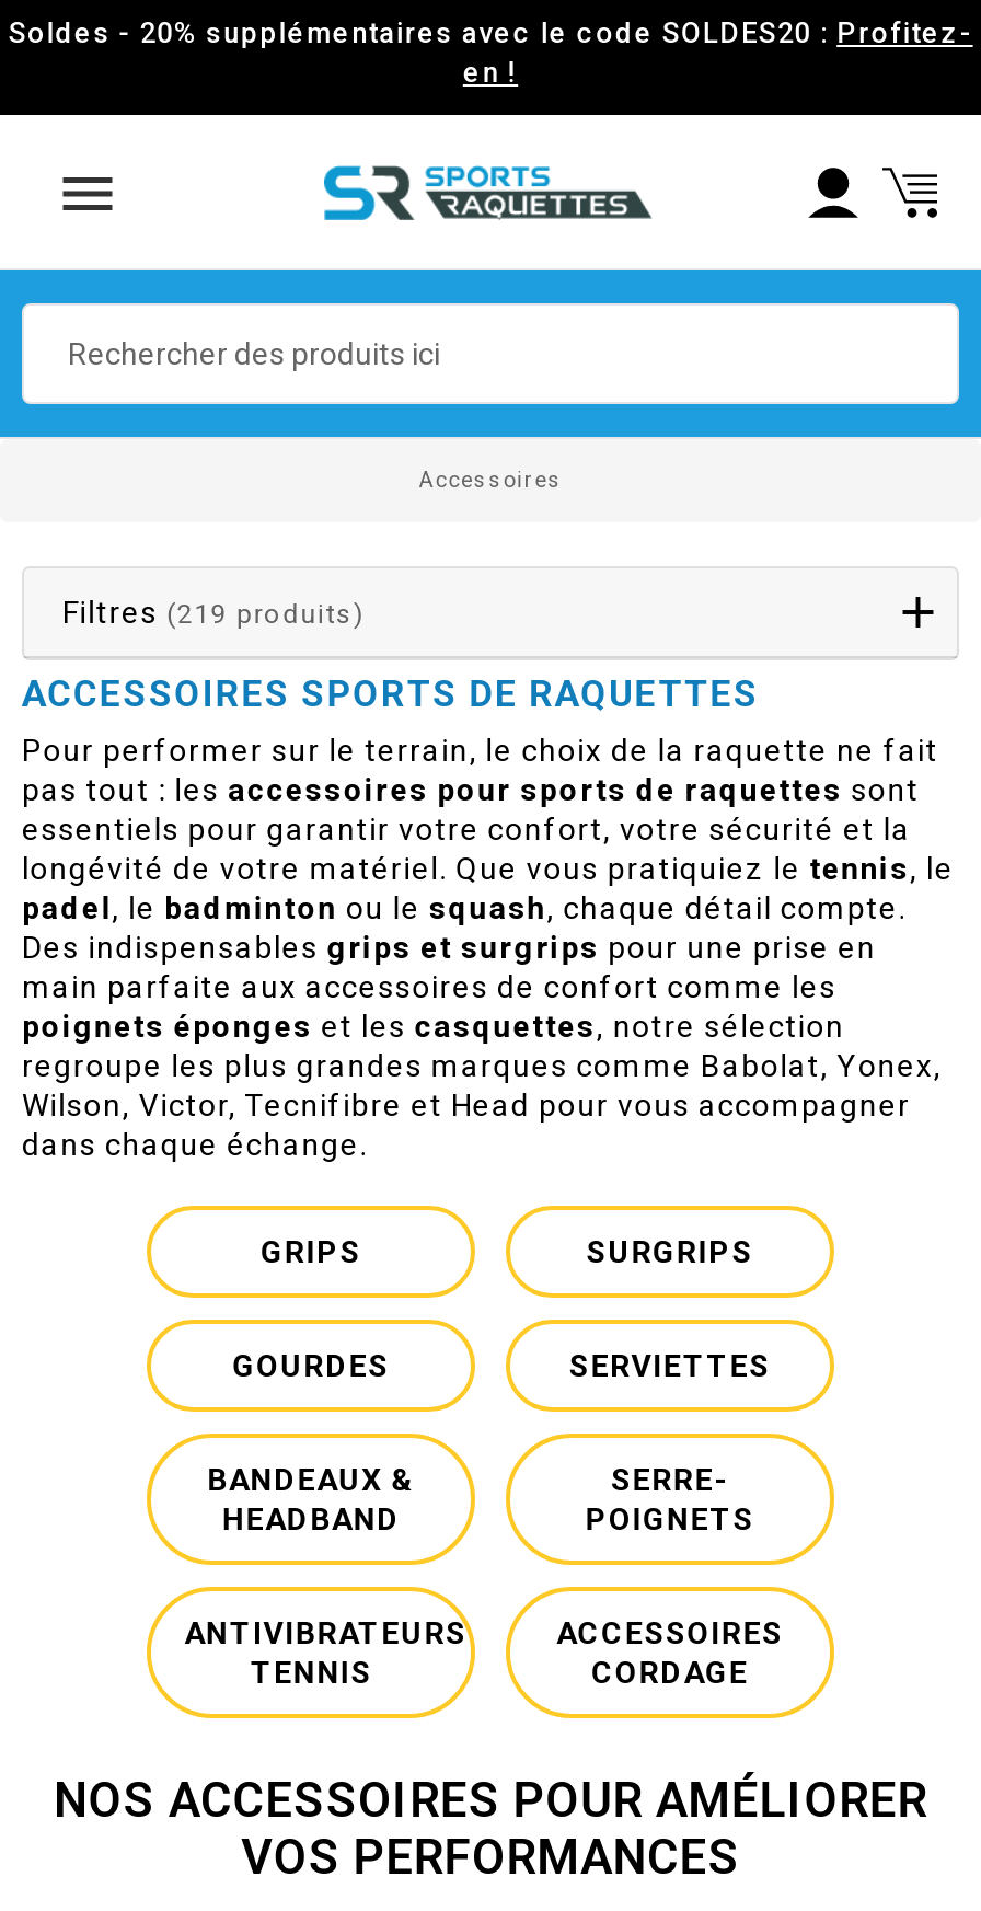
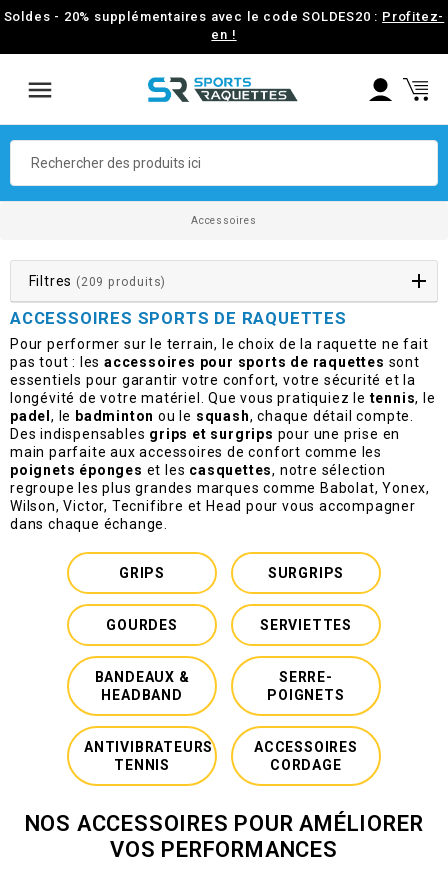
[62,594,364,629] Filtres (219 produits) -> [28,272,166,288] Filtres (209 produits)

